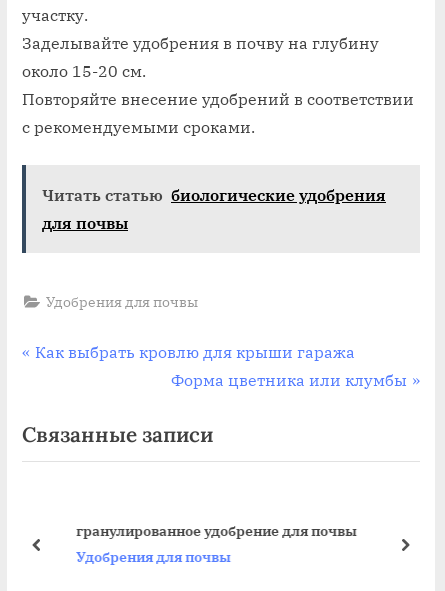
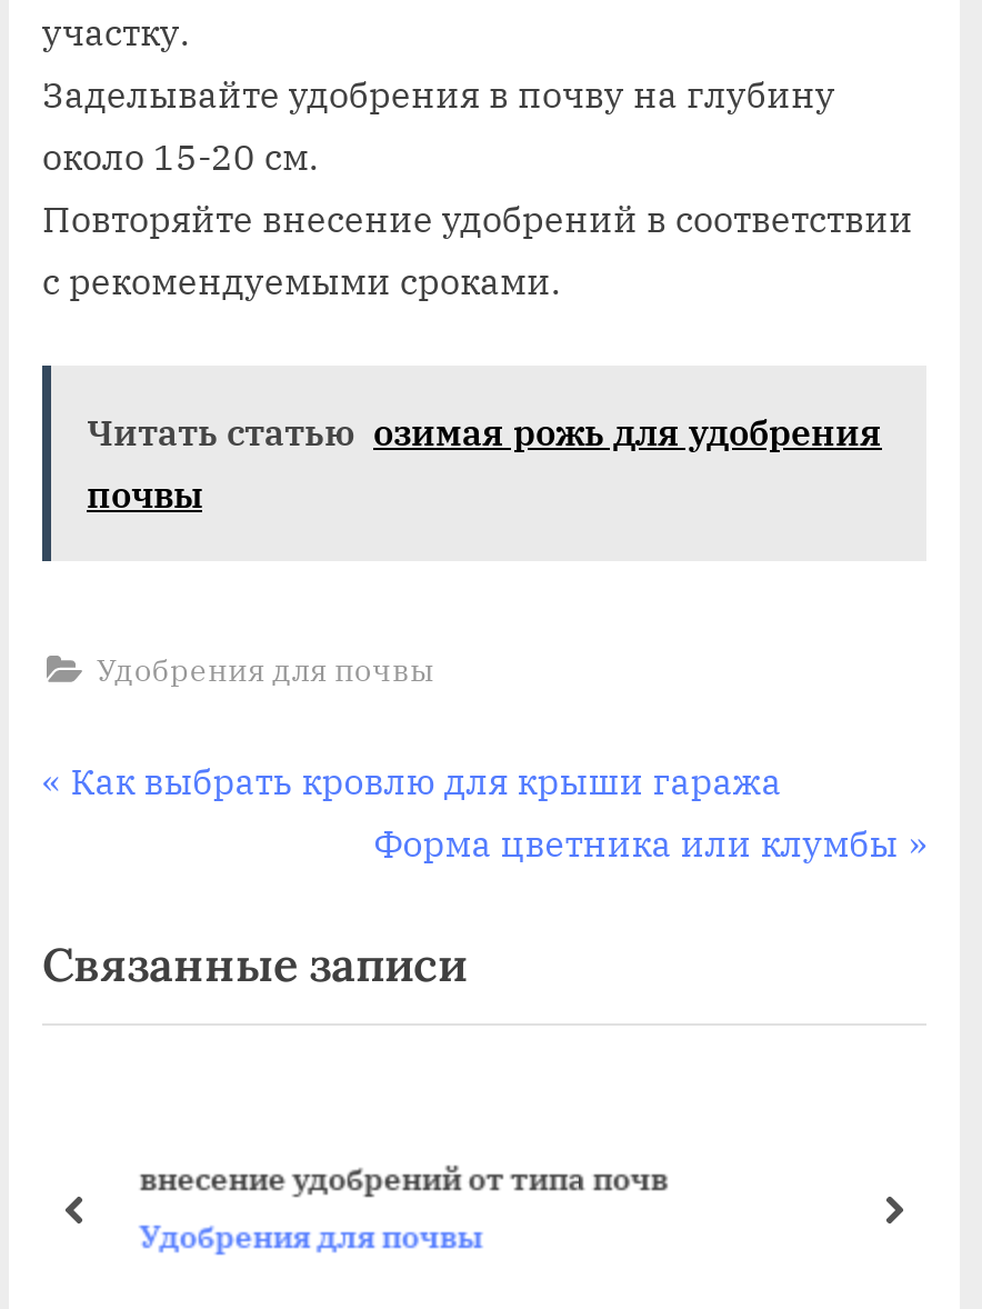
[42,185,386,233] Читать статью биологические удобрения | для почвы -> [87,410,882,517] Читать статью озимая рожь для удобрения | почвы
[61,521,342,540] гранулированное удобрение для почвы -> [123,1157,651,1199] внесение удобрений от типа почв

